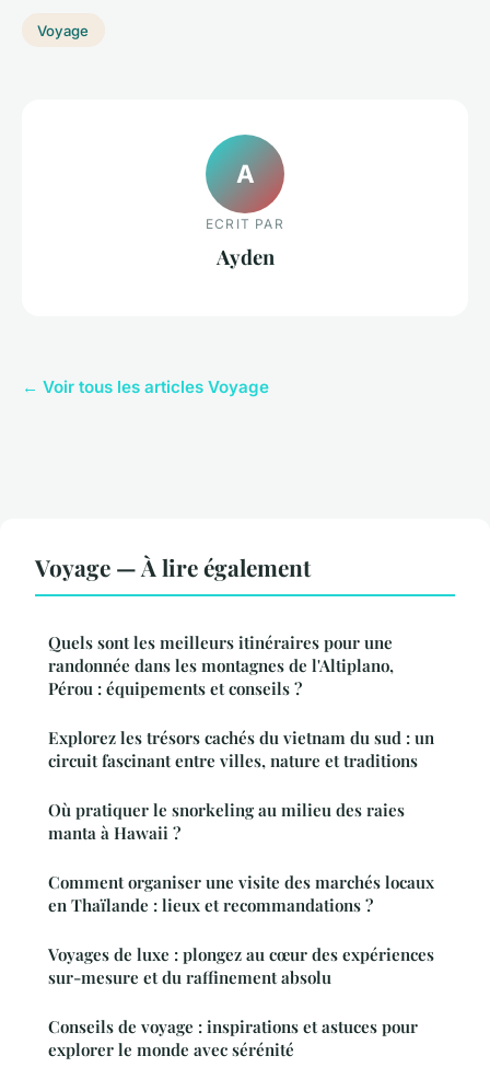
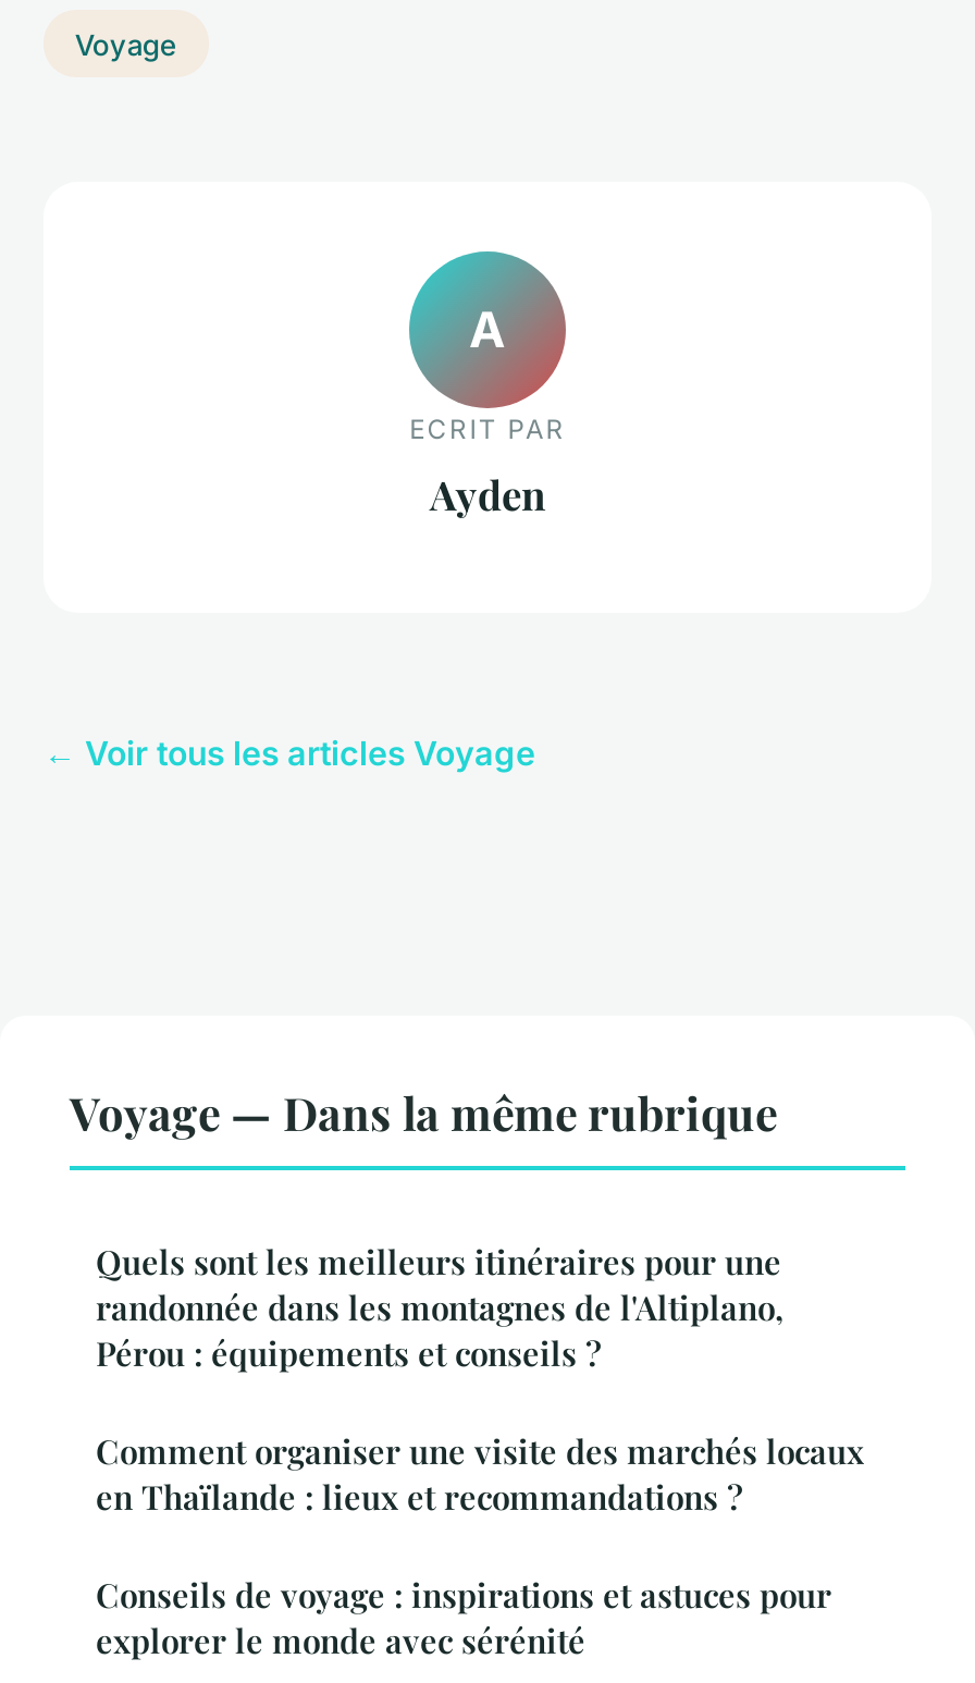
[35,551,311,582] Voyage — À lire également -> [70,1081,777,1142] Voyage — Dans la même rubrique
[48,726,434,844] Explorez les trésors cachés du vietnam du sud : un | circuit fascinant entre villes, nature et traditions | Où pratiquer le snorkeling au milieu des raies | manta à Hawaii ? -> none
[48,943,434,988] Voyages de luxe : plongez au cœur des expériences | sur-mesure et du raffinement absolu -> none

